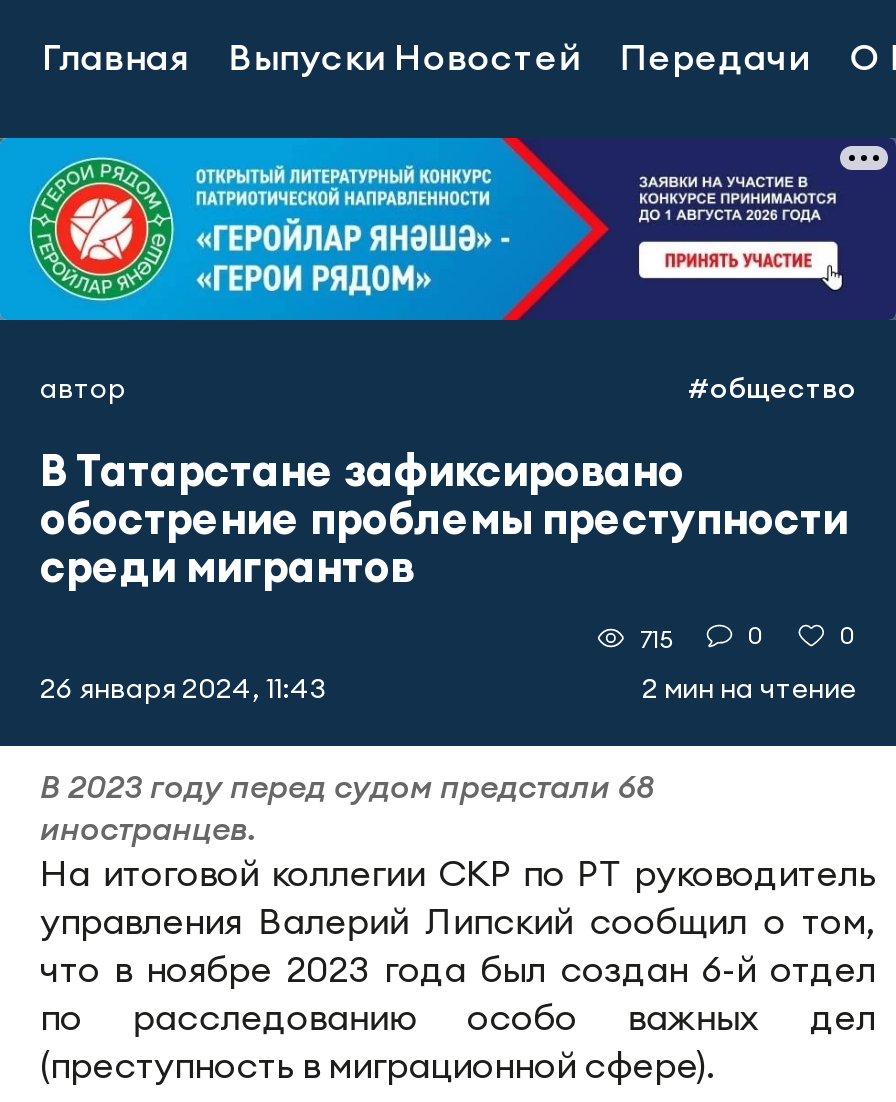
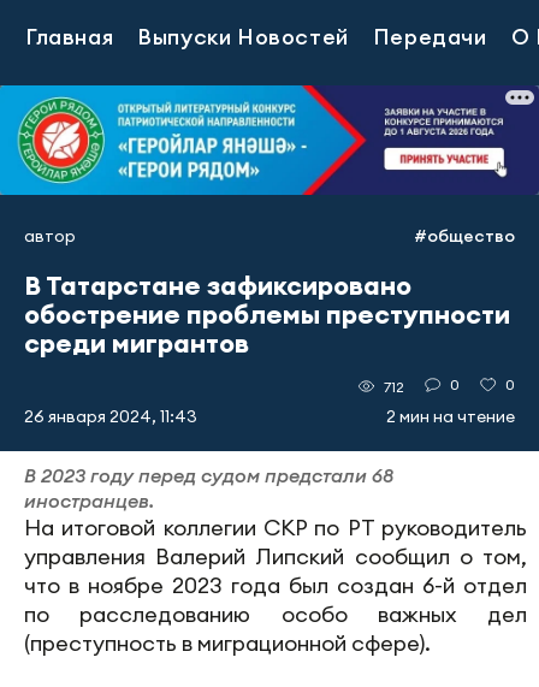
[640,623,672,653] 715 -> [384,377,404,395] 712

